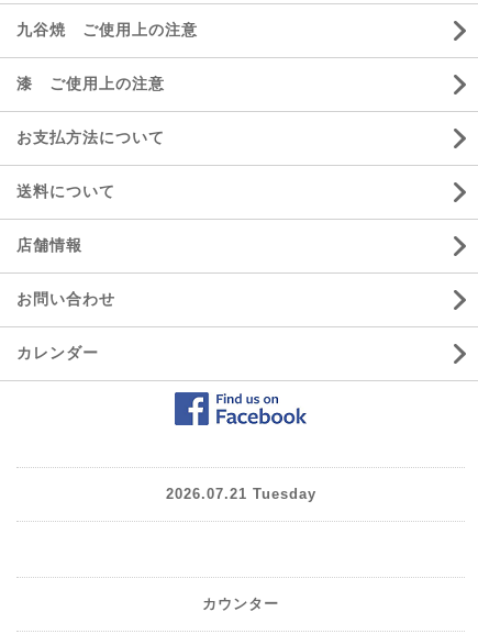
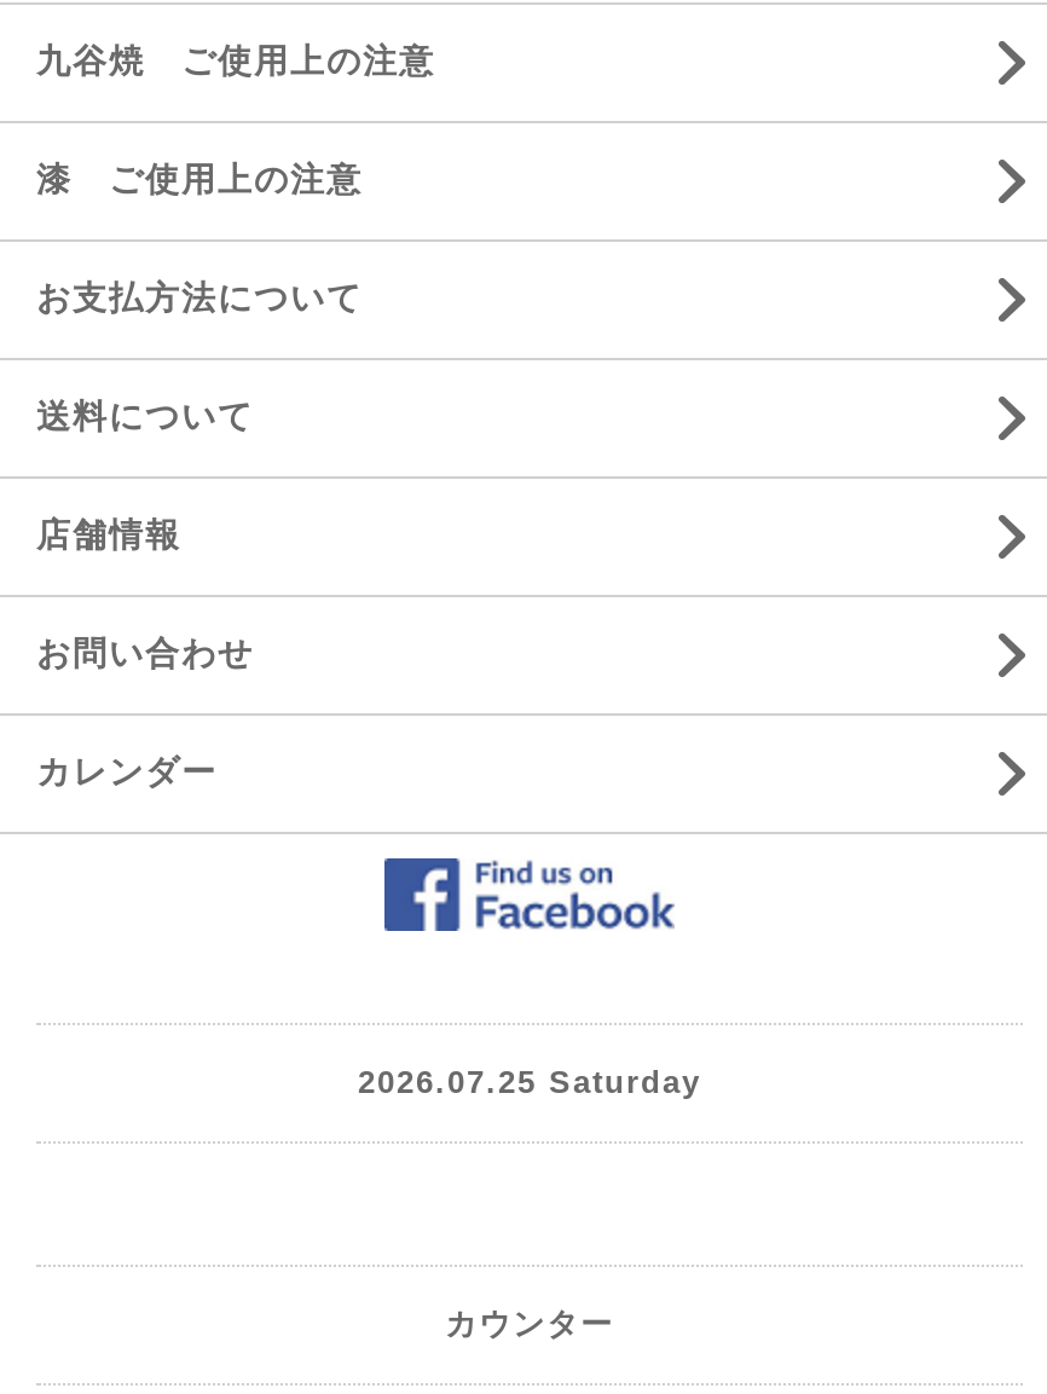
[165,486,316,502] 2026.07.21 Tuesday -> [358,1065,701,1101] 2026.07.25 Saturday

